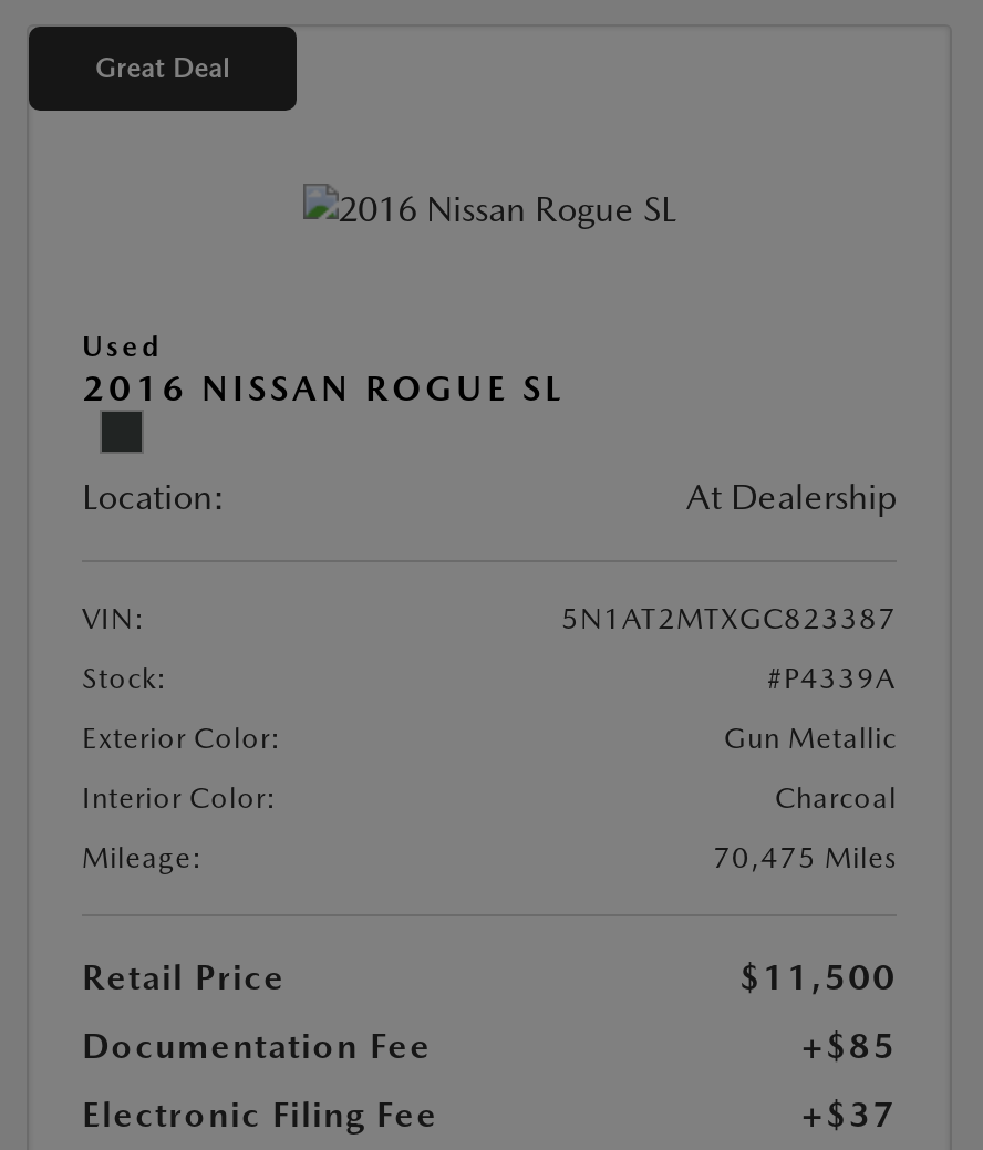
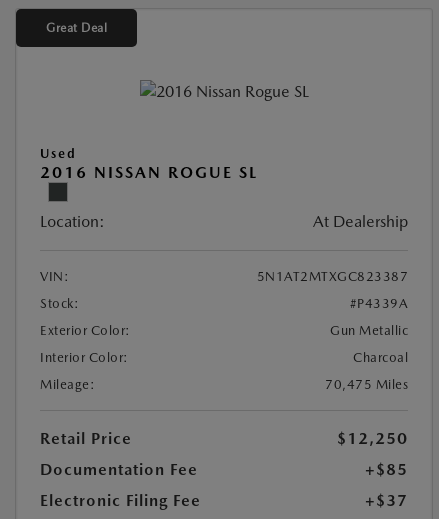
[739,957,897,999] $11,500 -> [337,429,408,448] $12,250

